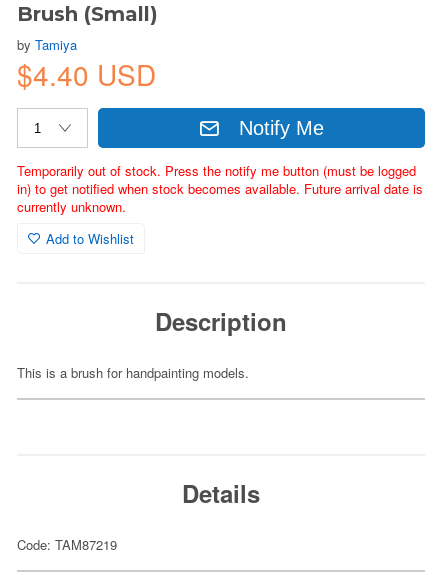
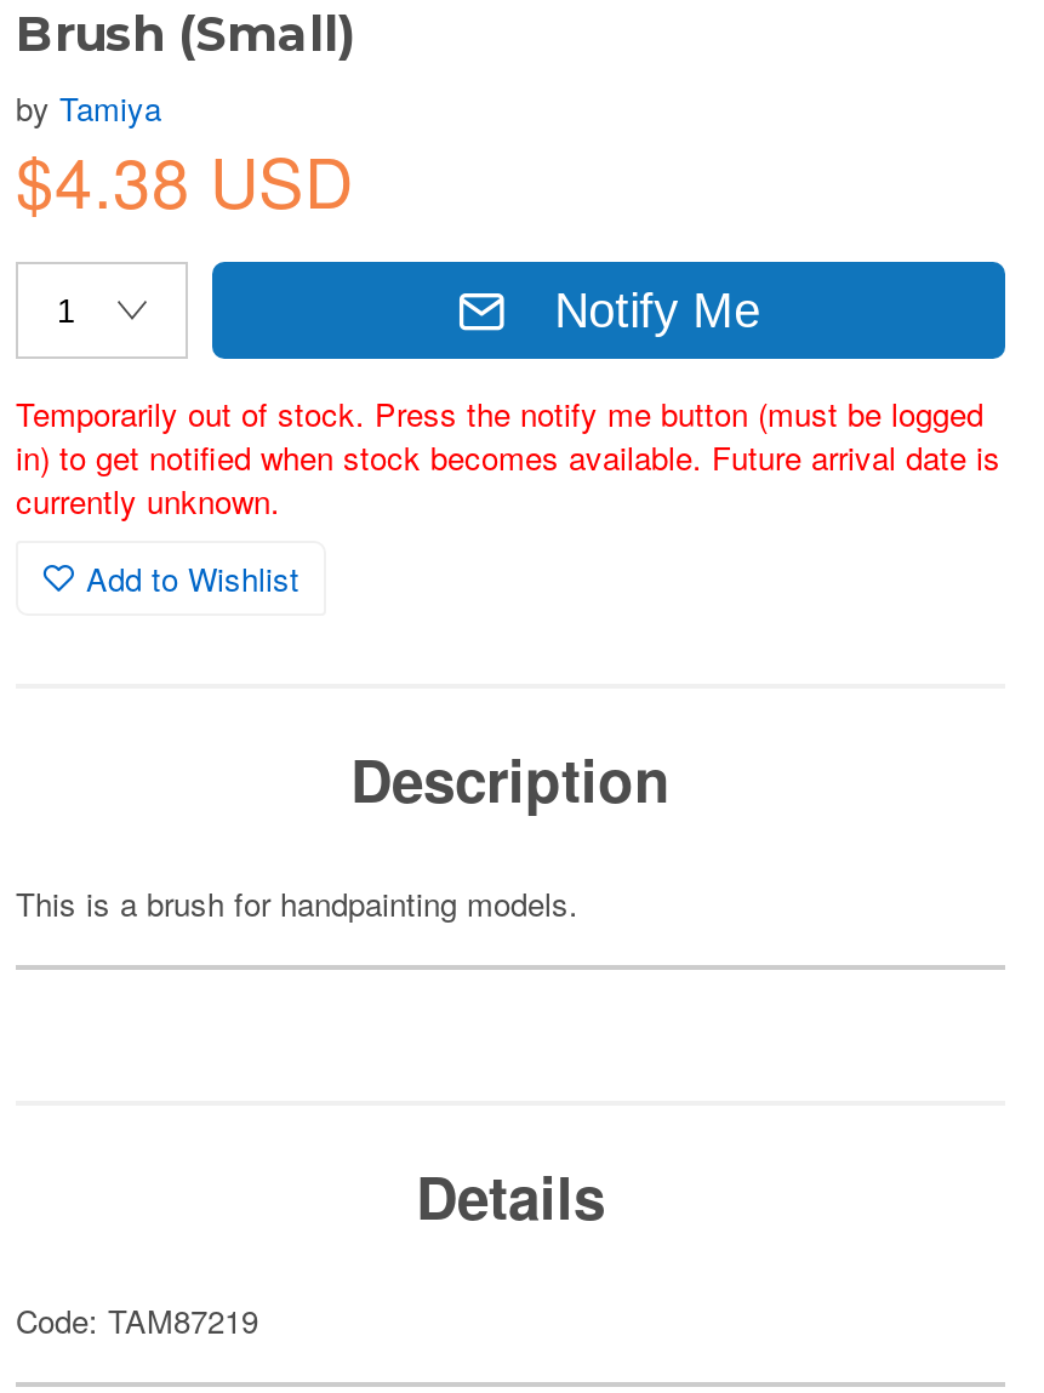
[17,54,156,94] $4.40 USD -> [16,131,353,228] $4.38 USD

